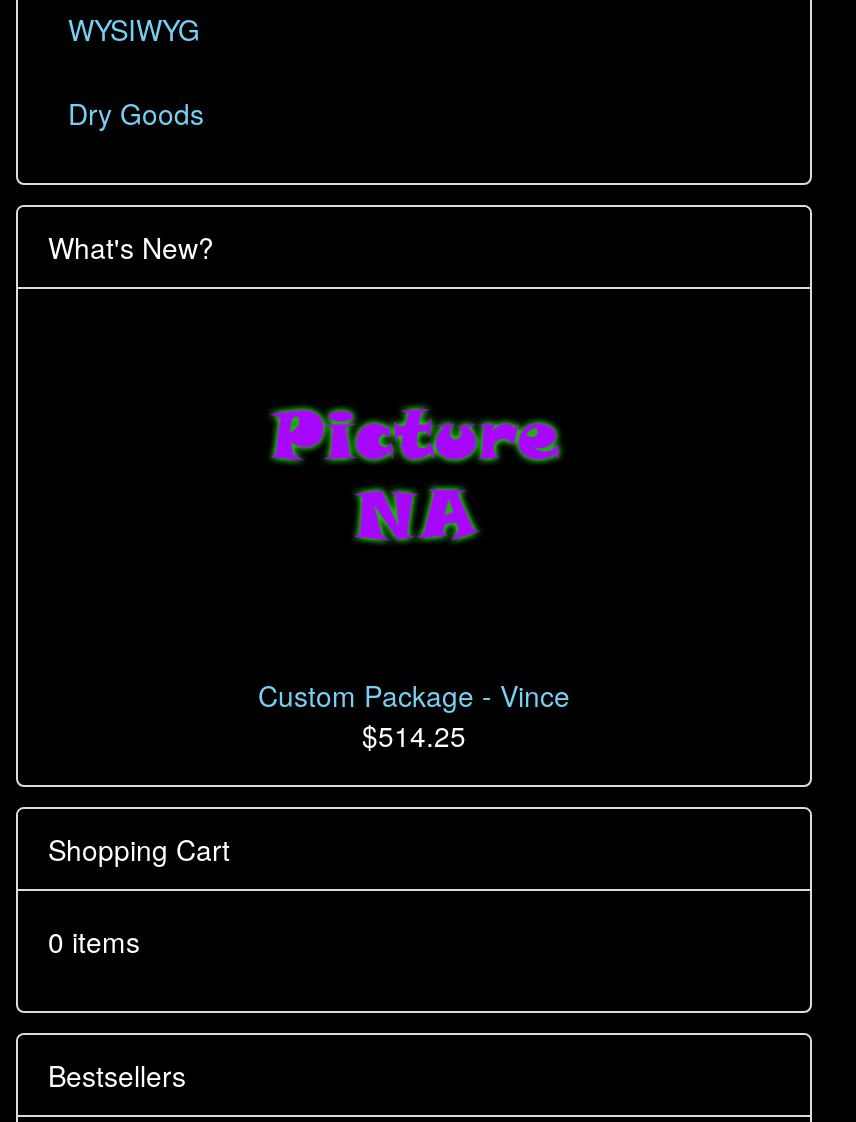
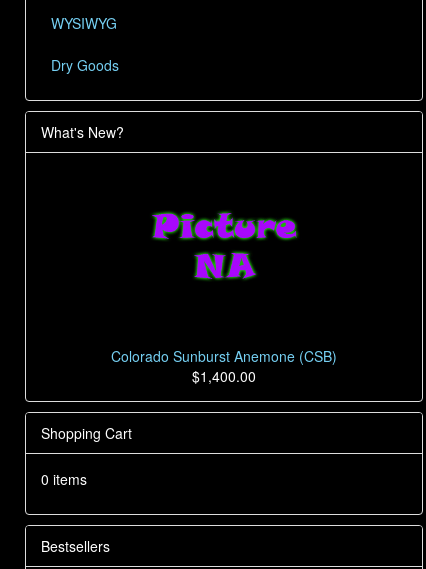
[258,674,570,754] Custom Package - Vince | $514.25 -> [111,346,337,386] Colorado Sunburst Anemone (CSB) | $1,400.00

